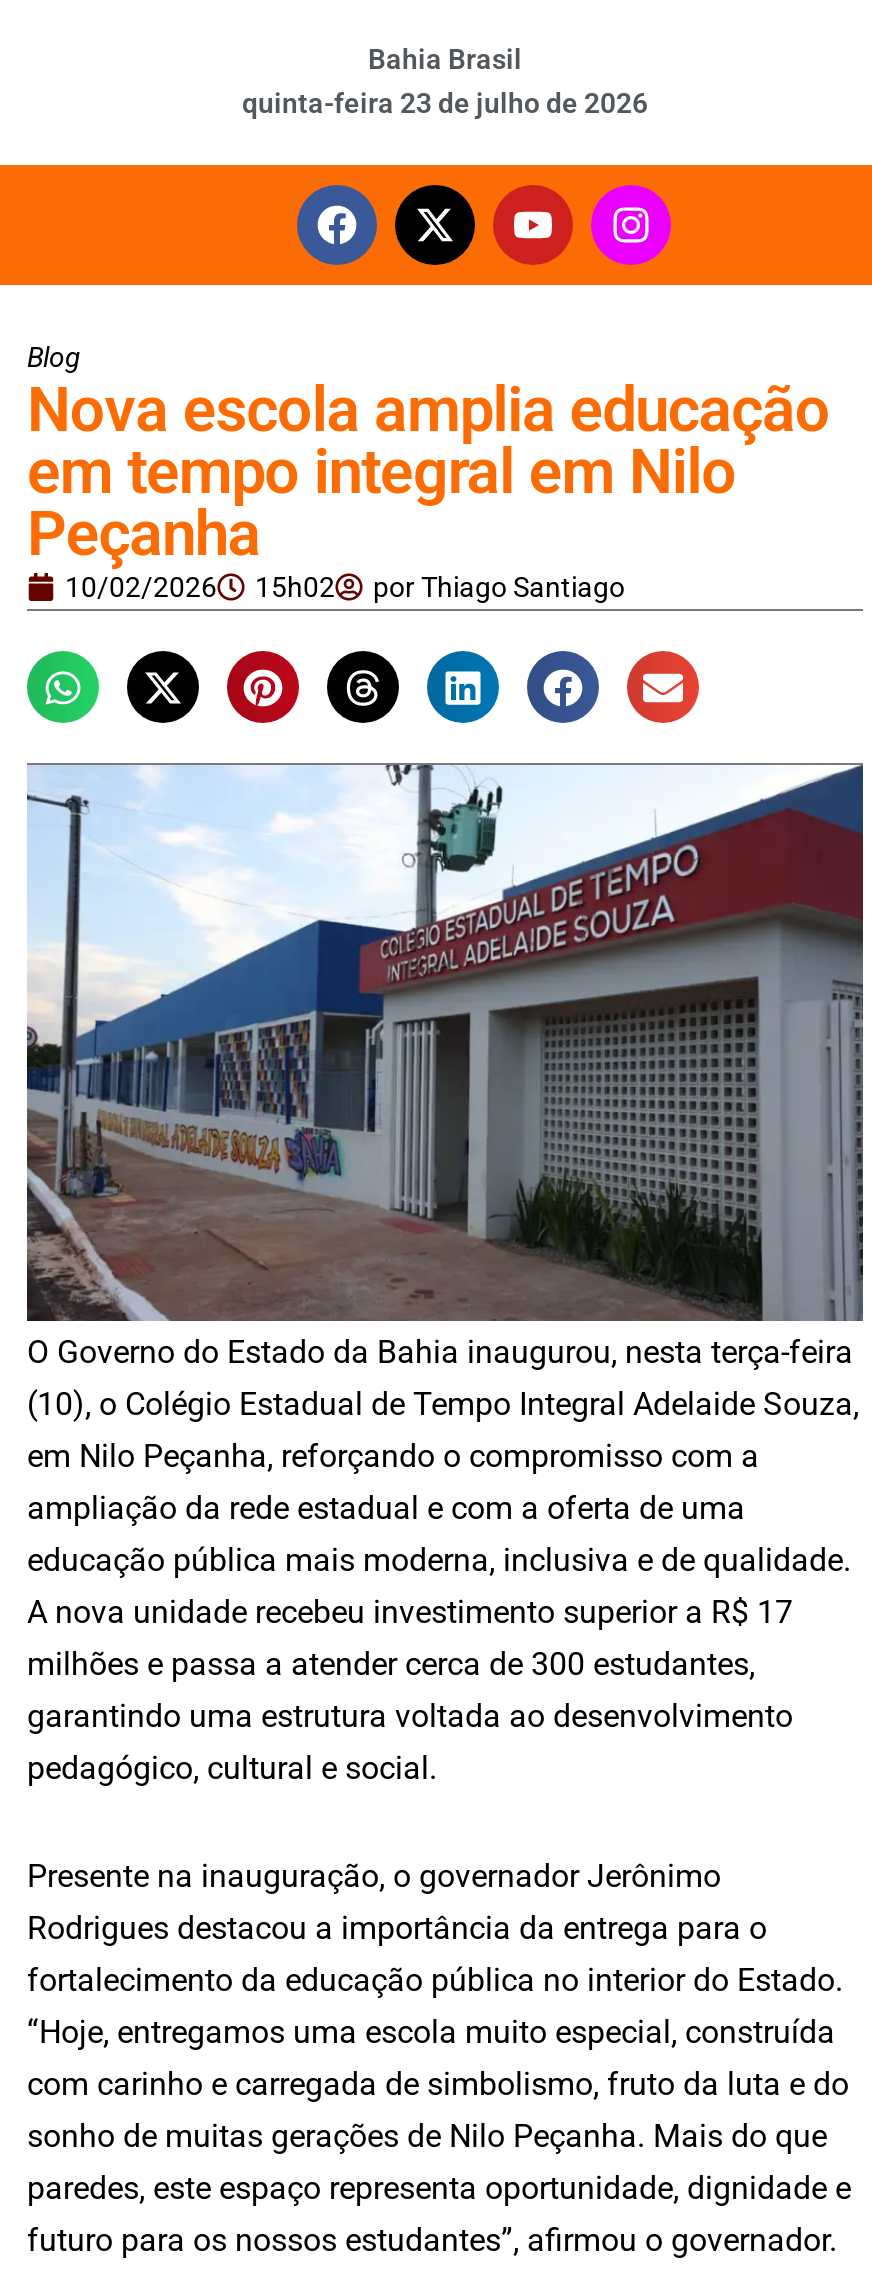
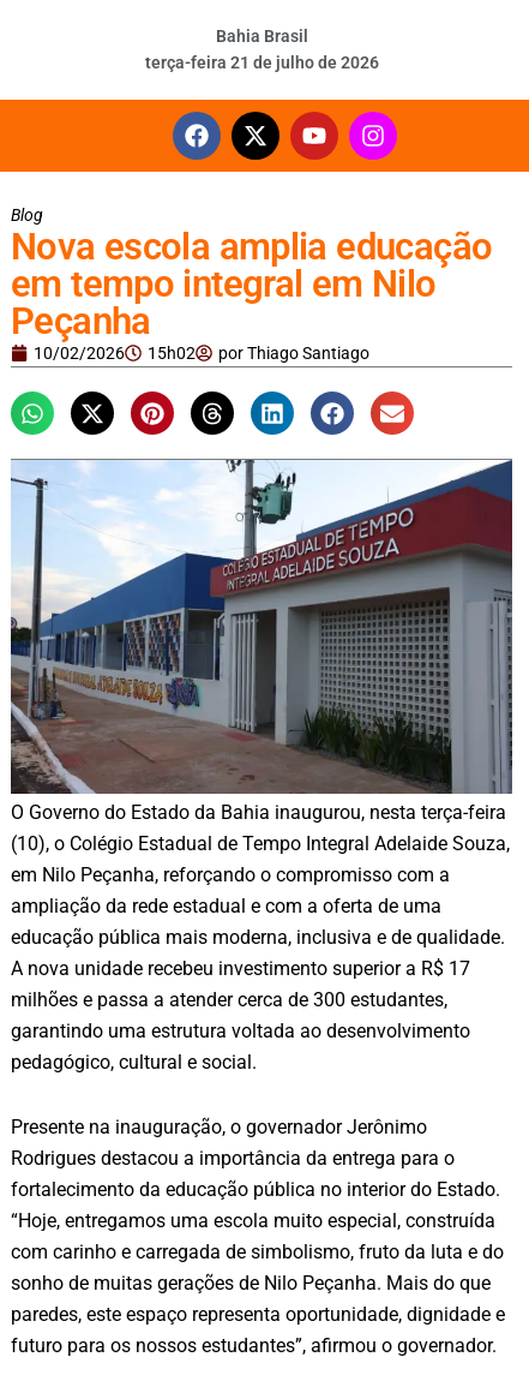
[242,87,648,119] quinta-feira 23 de julho de 2026 -> [145,53,378,73] terça-feira 21 de julho de 2026

